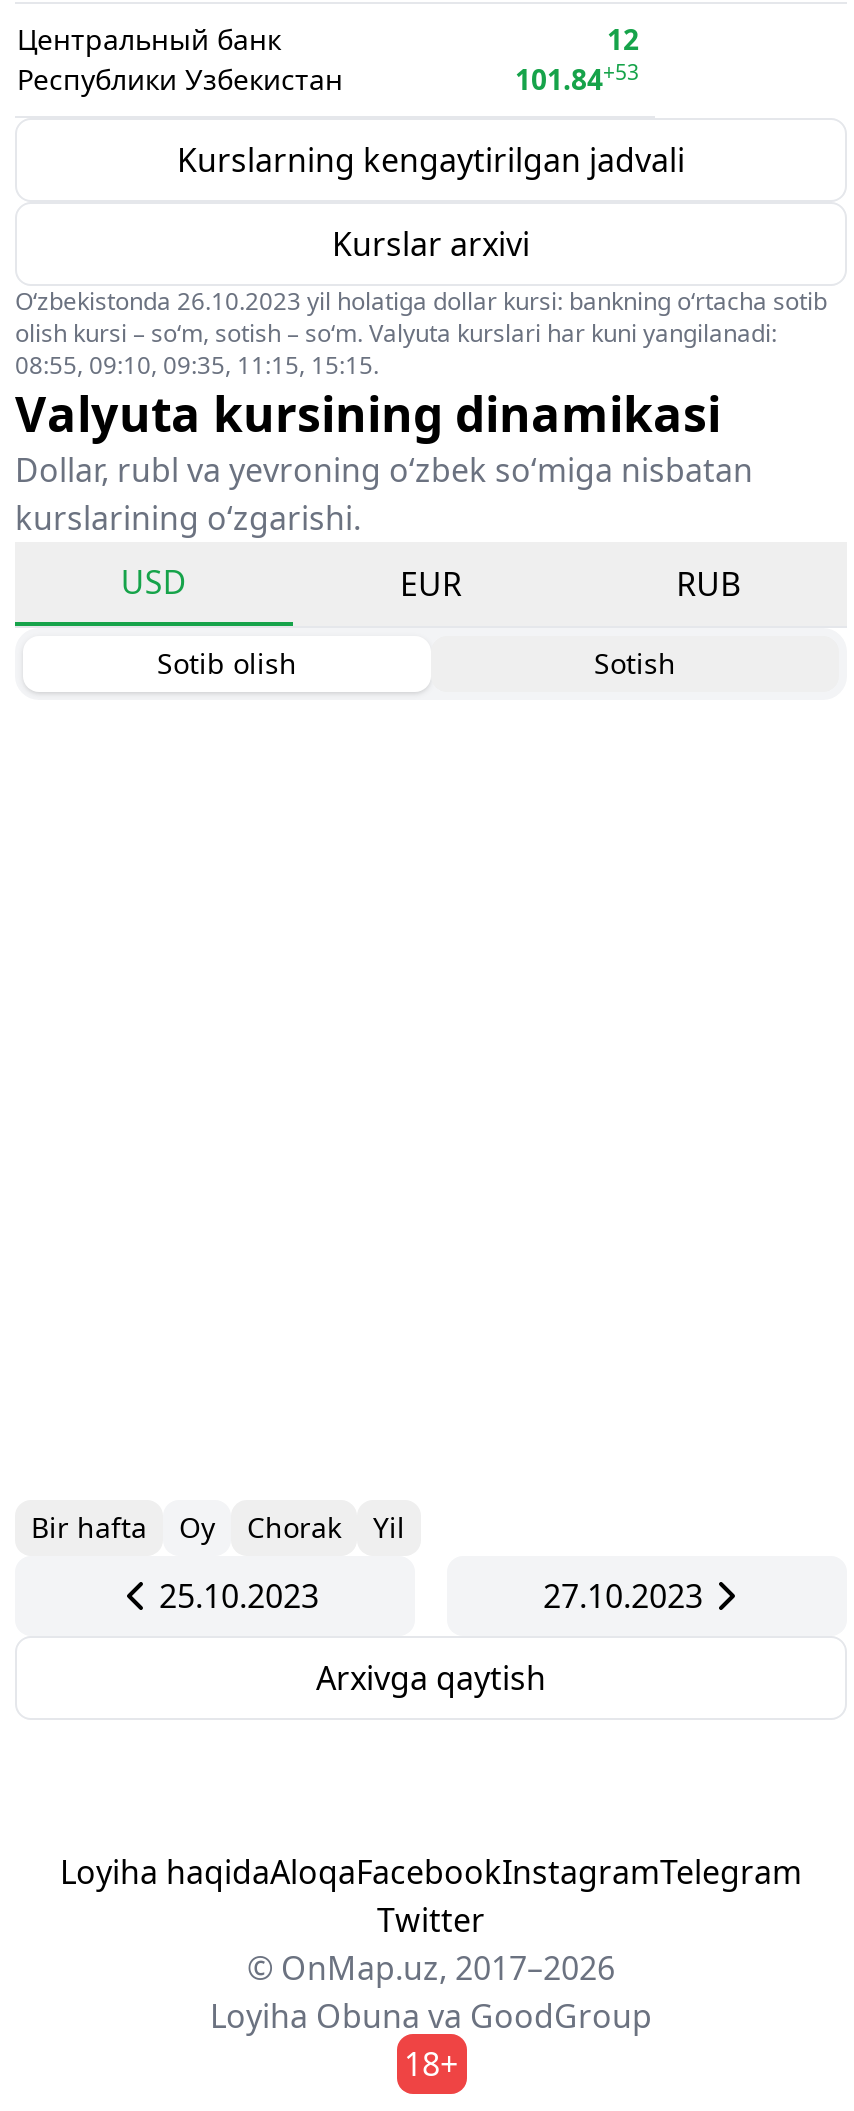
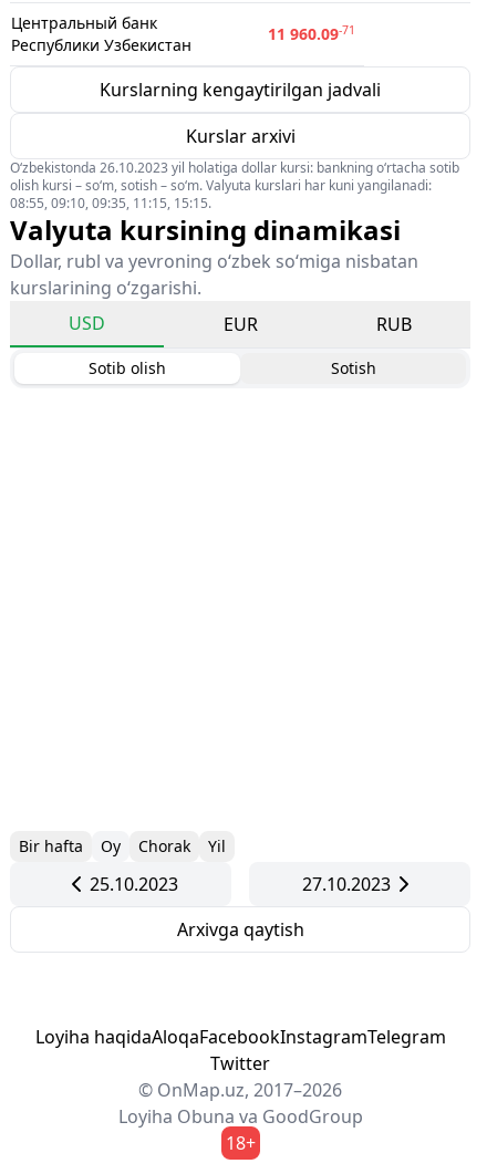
[515,20,639,98] 12 | 101.84+53 -> [268,22,355,44] 11 960.09-71

